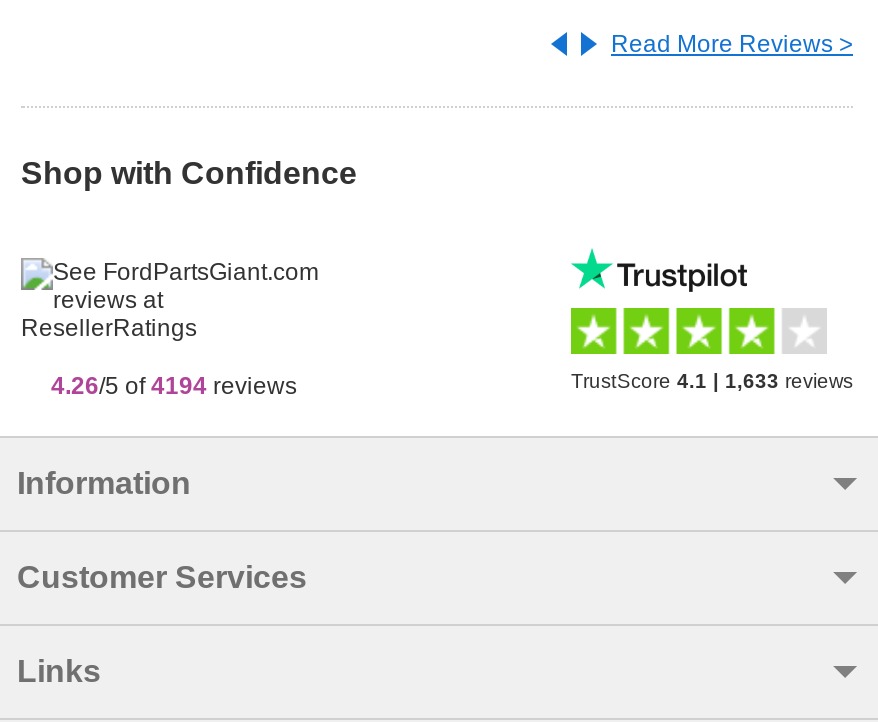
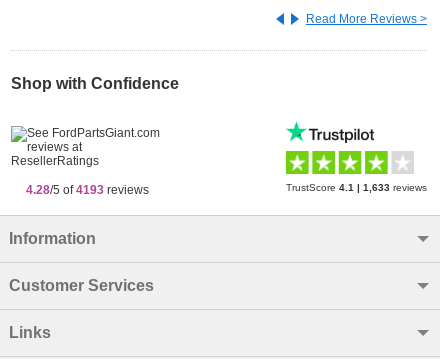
[51,372,297,400] 4.26/5 of 4194 reviews -> [26,183,149,197] 4.28/5 of 4193 reviews

